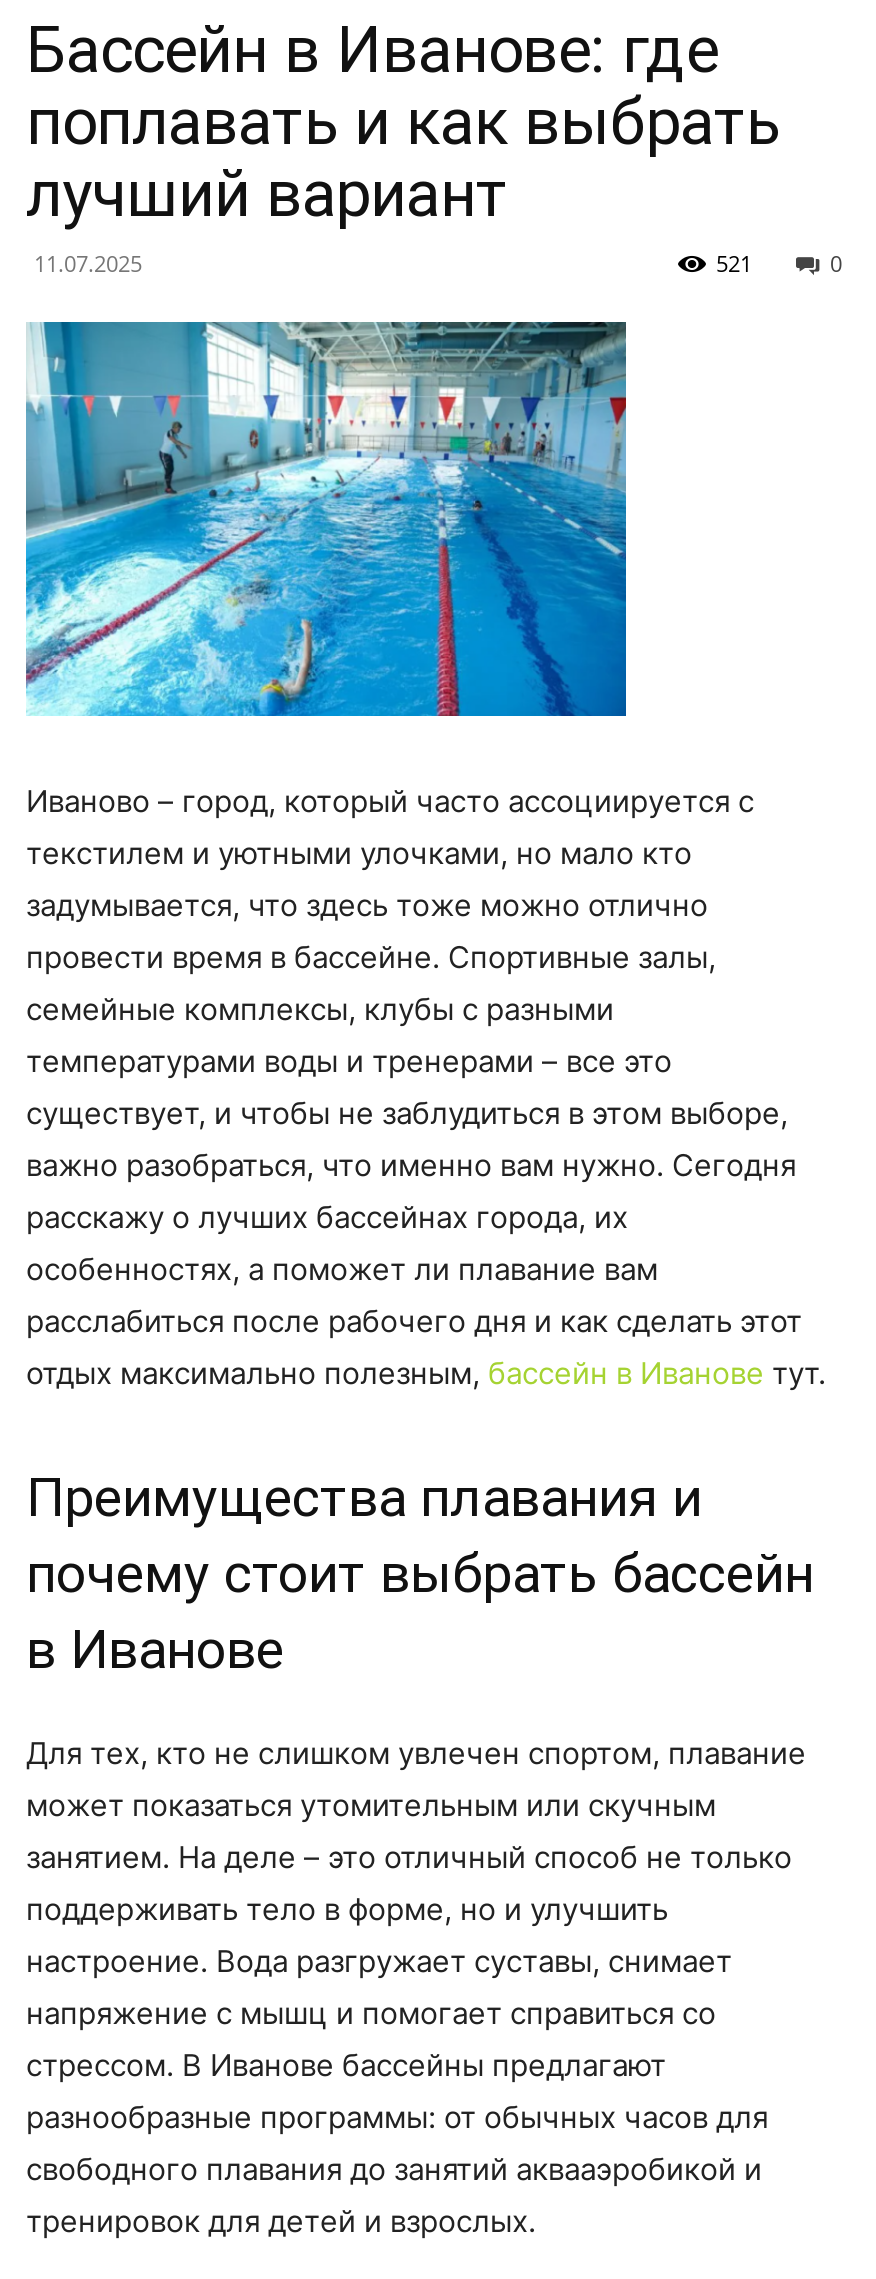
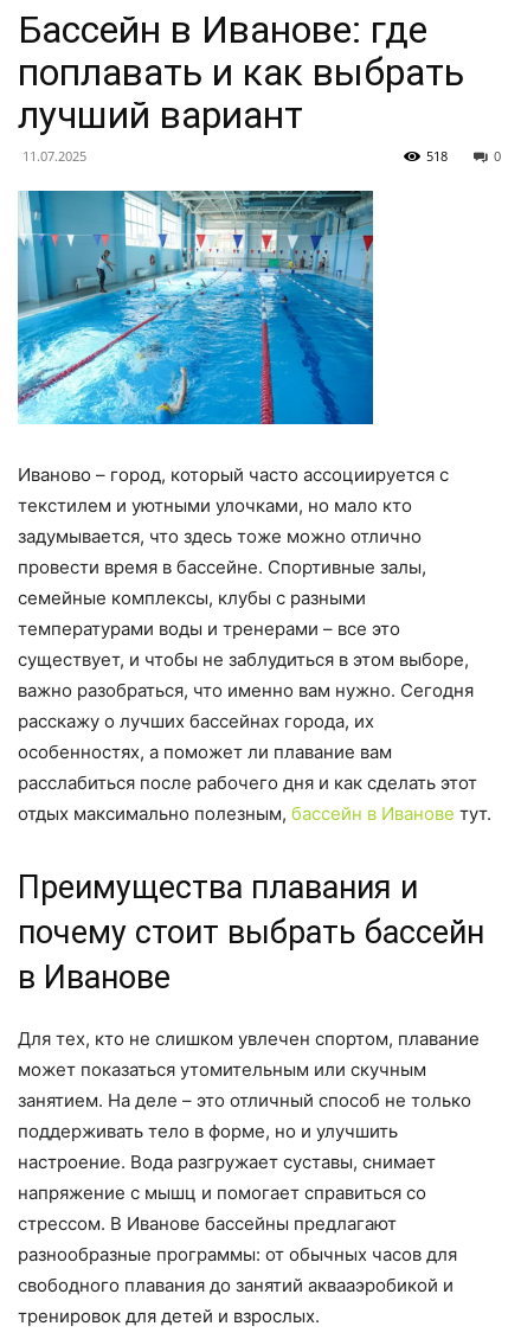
[716,248,752,278] 521 -> [426,147,448,165] 518

